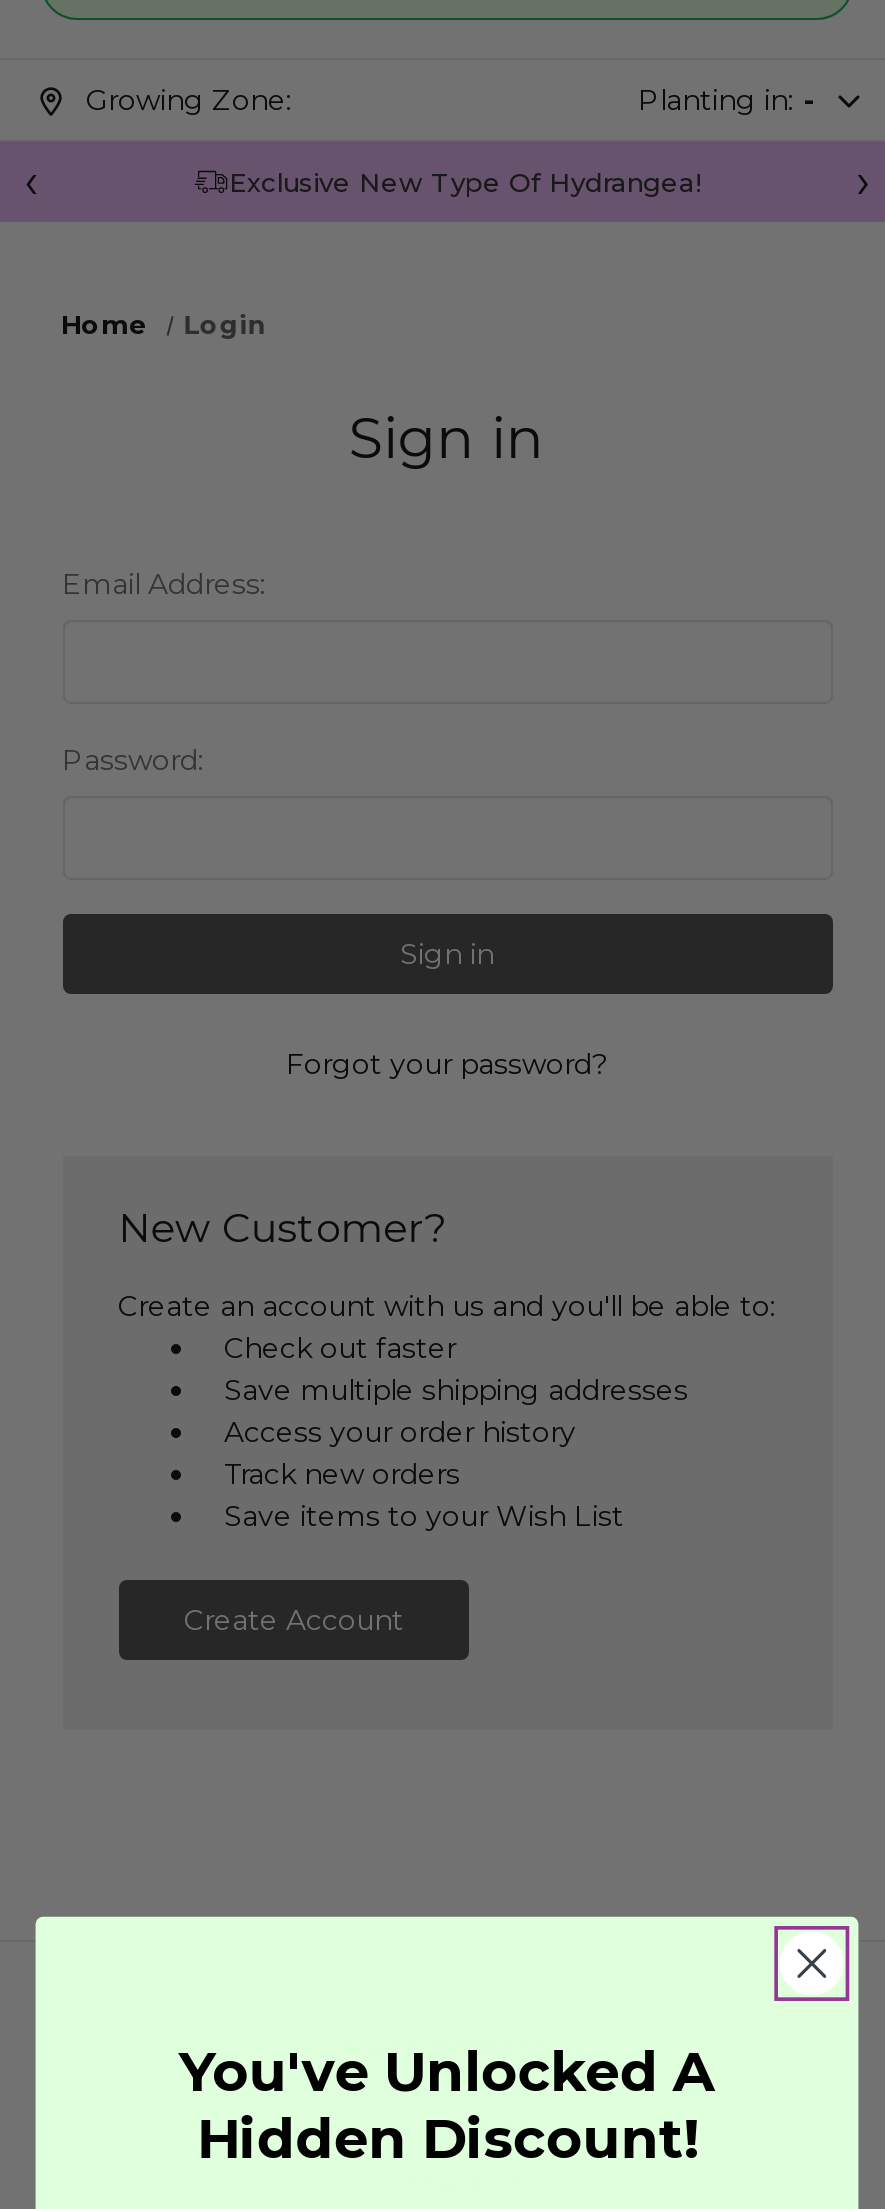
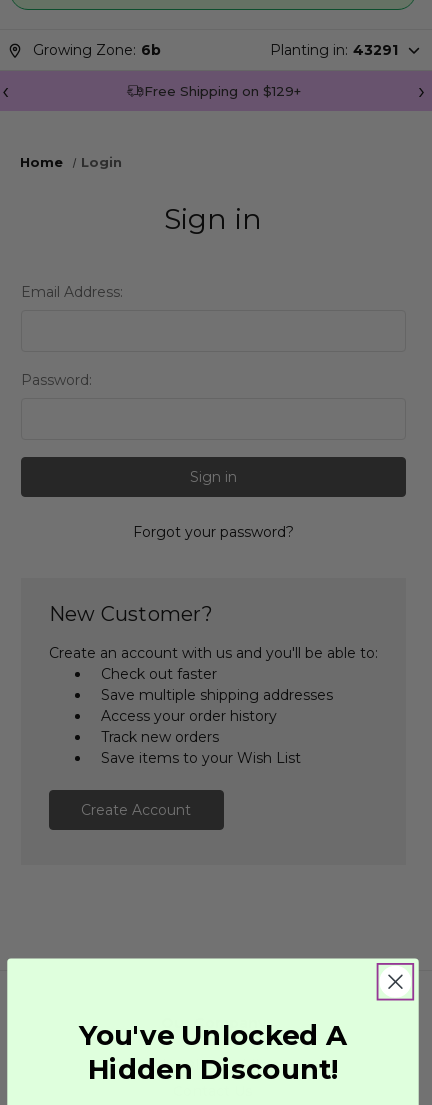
[86,82,816,118] Growing Zone: | Planting in: - -> [32,41,397,59] Growing Zone: 6b | Planting in: 43291
[229,165,701,197] Exclusive New Type Of Hydrangea! -> [143,83,300,99] Free Shipping on $129+

